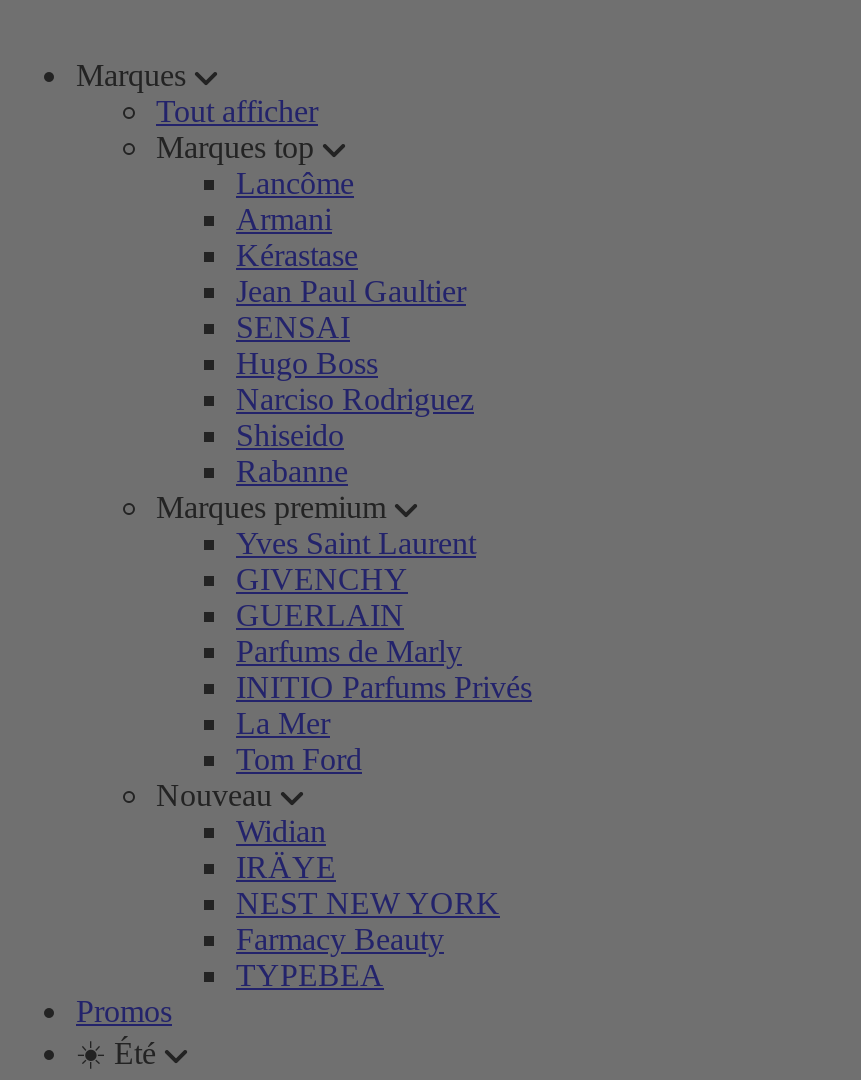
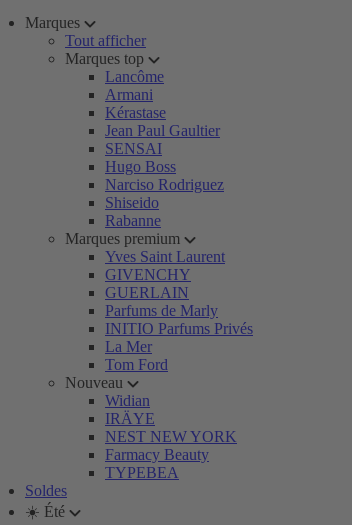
[76,994,172,1028] Promos -> [25,482,67,499] Soldes

